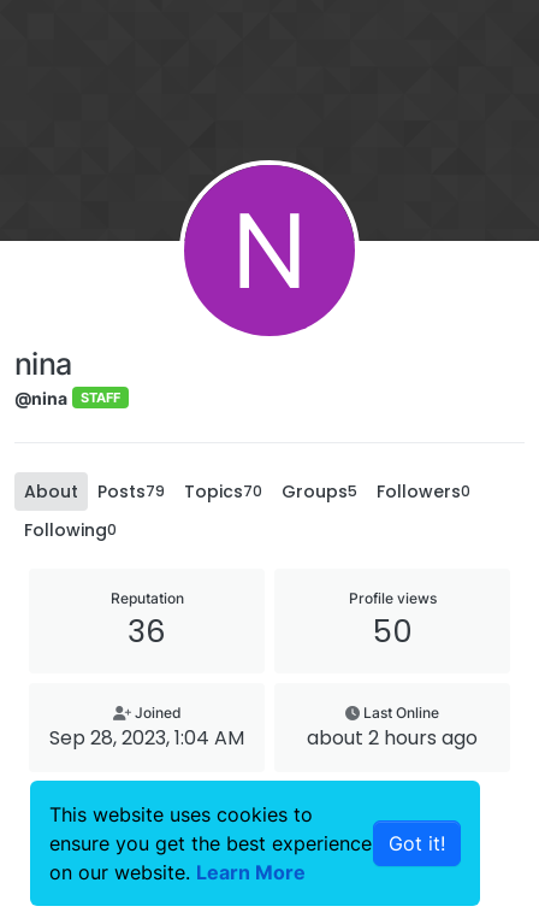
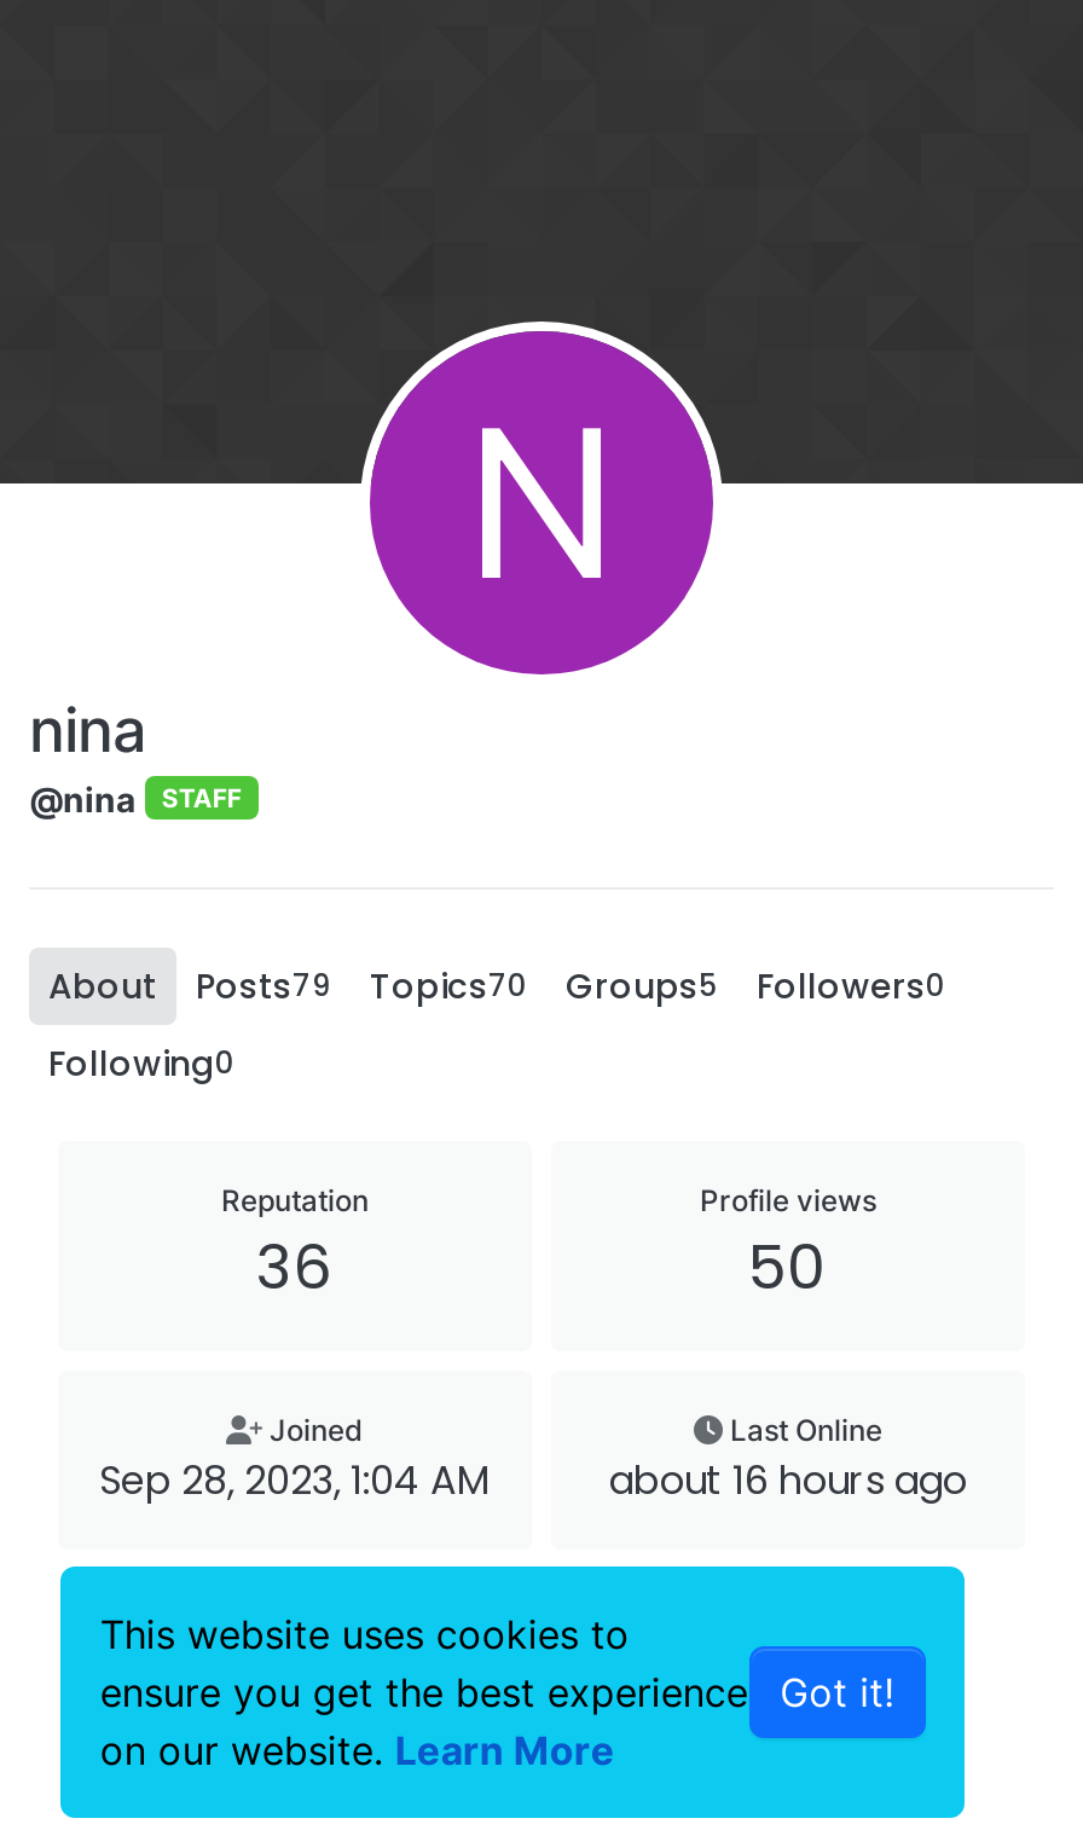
[307,724,478,752] about 2 hours ago -> [609,1454,967,1509] about 16 hours ago

